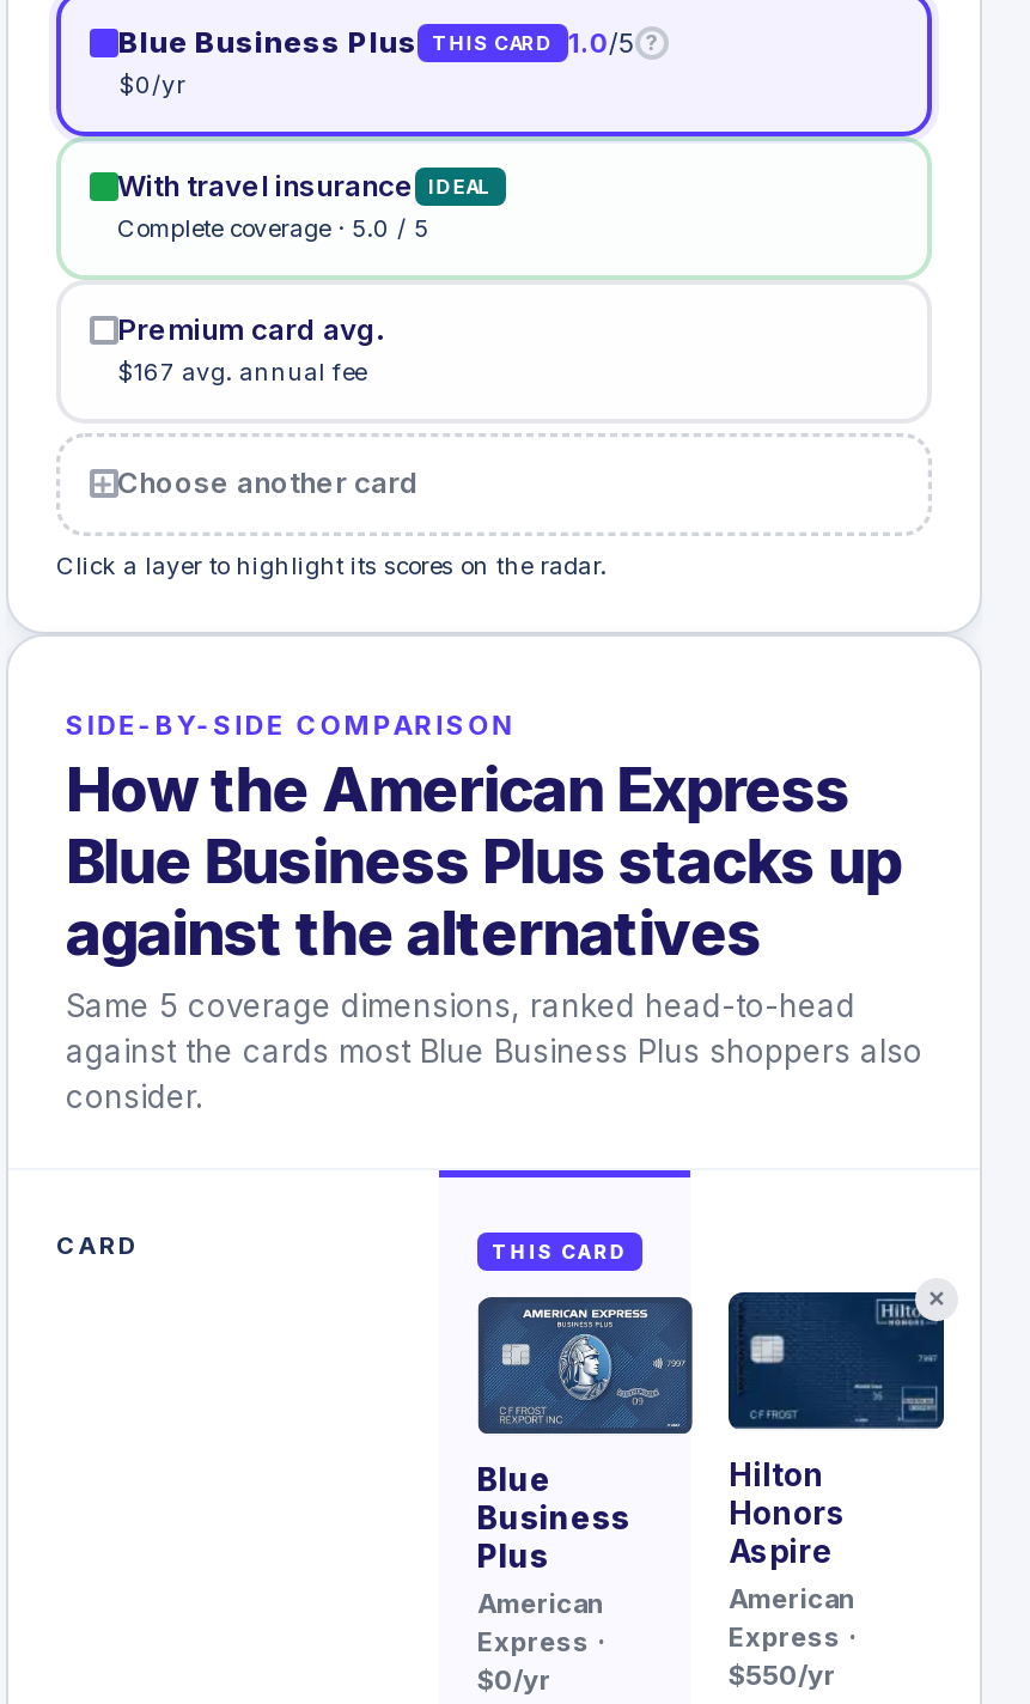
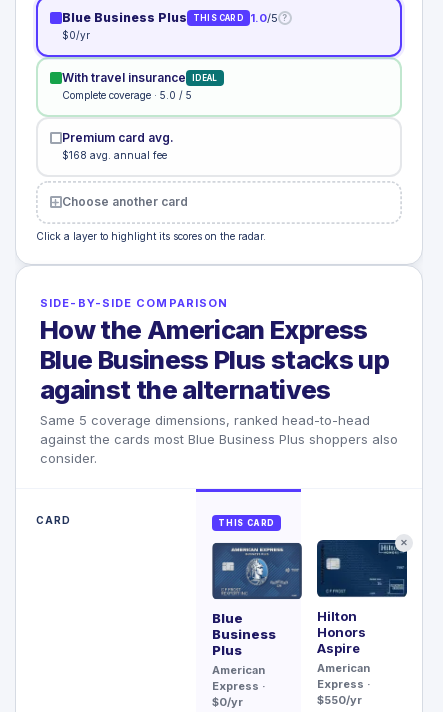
[117,358,366,386] $167 avg. annual fee -> [61,149,166,161] $168 avg. annual fee

